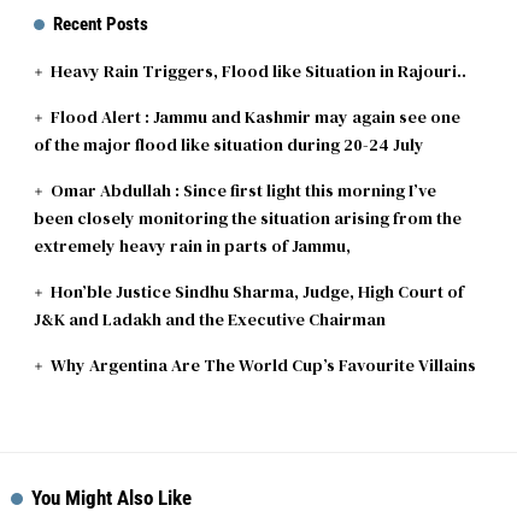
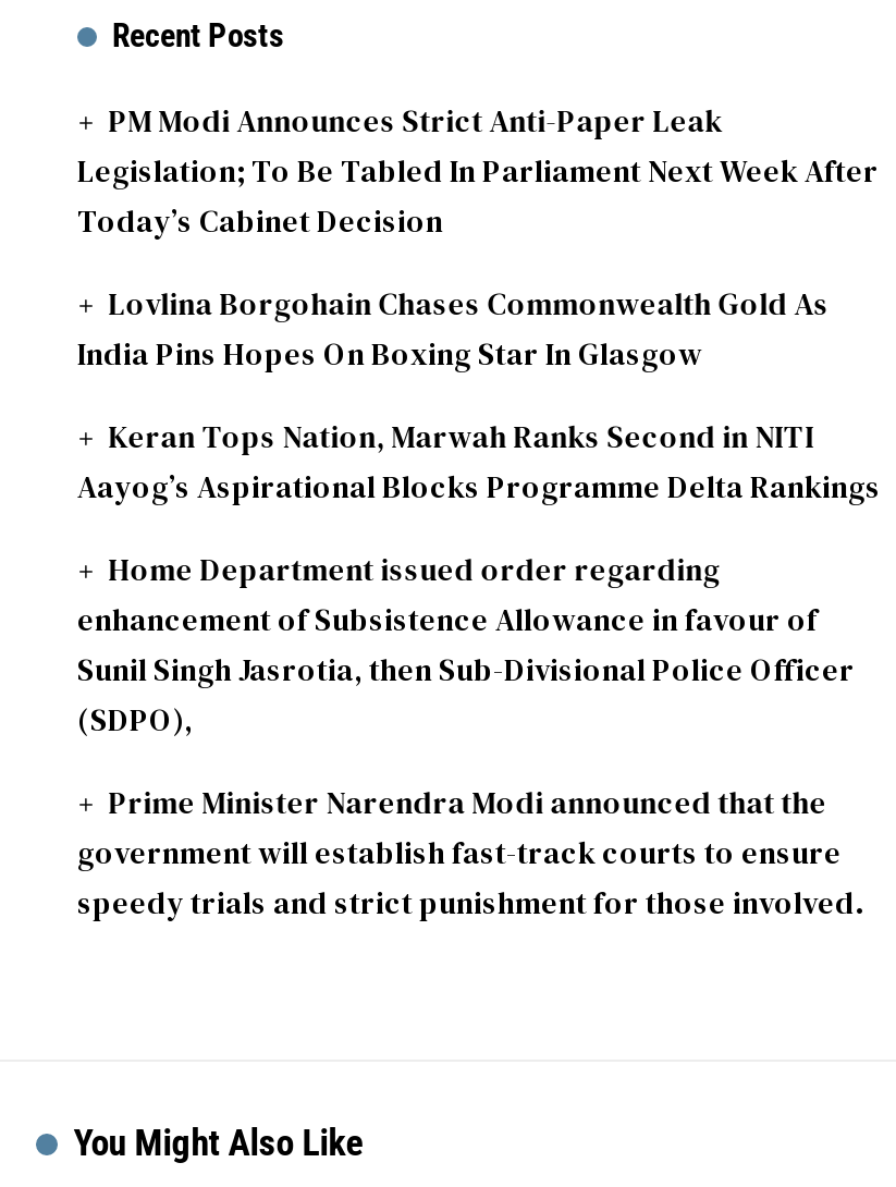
[51,59,467,83] Heavy Rain Triggers, Flood like Situation in Rajouri.. -> [77,99,879,243] PM Modi Announces Strict Anti-Paper Leak | Legislation; To Be Tabled In Parliament Next Week After | Today’s Cabinet Decision
[34,105,461,157] Flood Alert : Jammu and Kashmir may again see one | of the major flood like situation during 20-24 July -> [77,282,829,376] Lovlina Borgohain Chases Commonwealth Gold As | India Pins Hopes On Boxing Star In Glasgow
[34,178,462,258] Omar Abdullah : Since first light this morning I’ve | been closely monitoring the situation arising from the | extremely heavy rain in parts of Jammu, -> [77,415,881,509] Keran Tops Nation, Marwah Ranks Second in NITI | Aayog’s Aspirational Blocks Programme Delta Rankings
[34,280,464,331] Hon’ble Justice Sindhu Sharma, Judge, High Court of | J&K and Ladakh and the Executive Chairman -> [77,548,855,742] Home Department issued order regarding | enhancement of Subsistence Allowance in favour of | Sunil Singh Jasrotia, then Sub-Divisional Police Officer | (SDPO),
[51,353,476,377] Why Argentina Are The World Cup’s Favourite Villains -> [77,781,863,925] Prime Minister Narendra Modi announced that the | government will establish fast-track courts to ensure | speedy trials and strict punishment for those involved.

